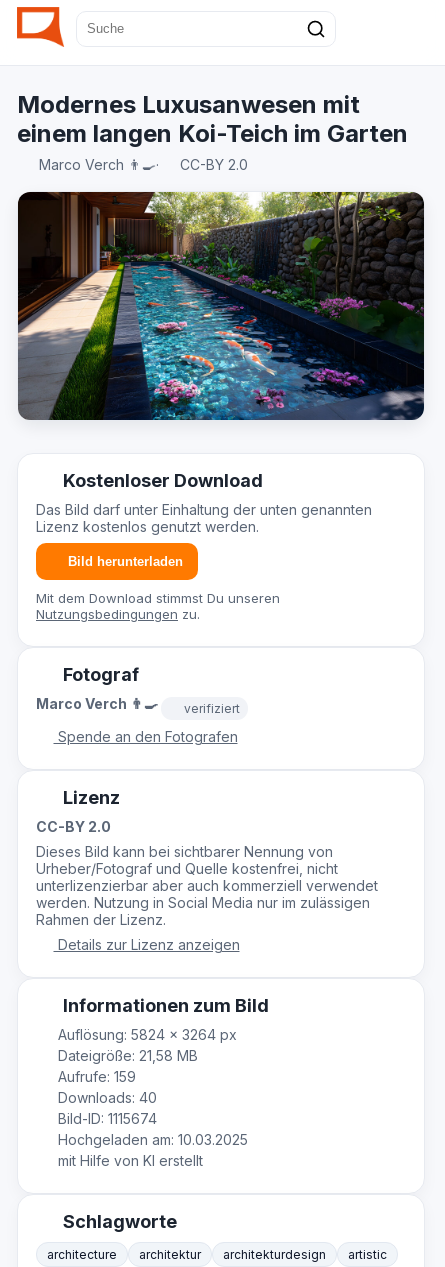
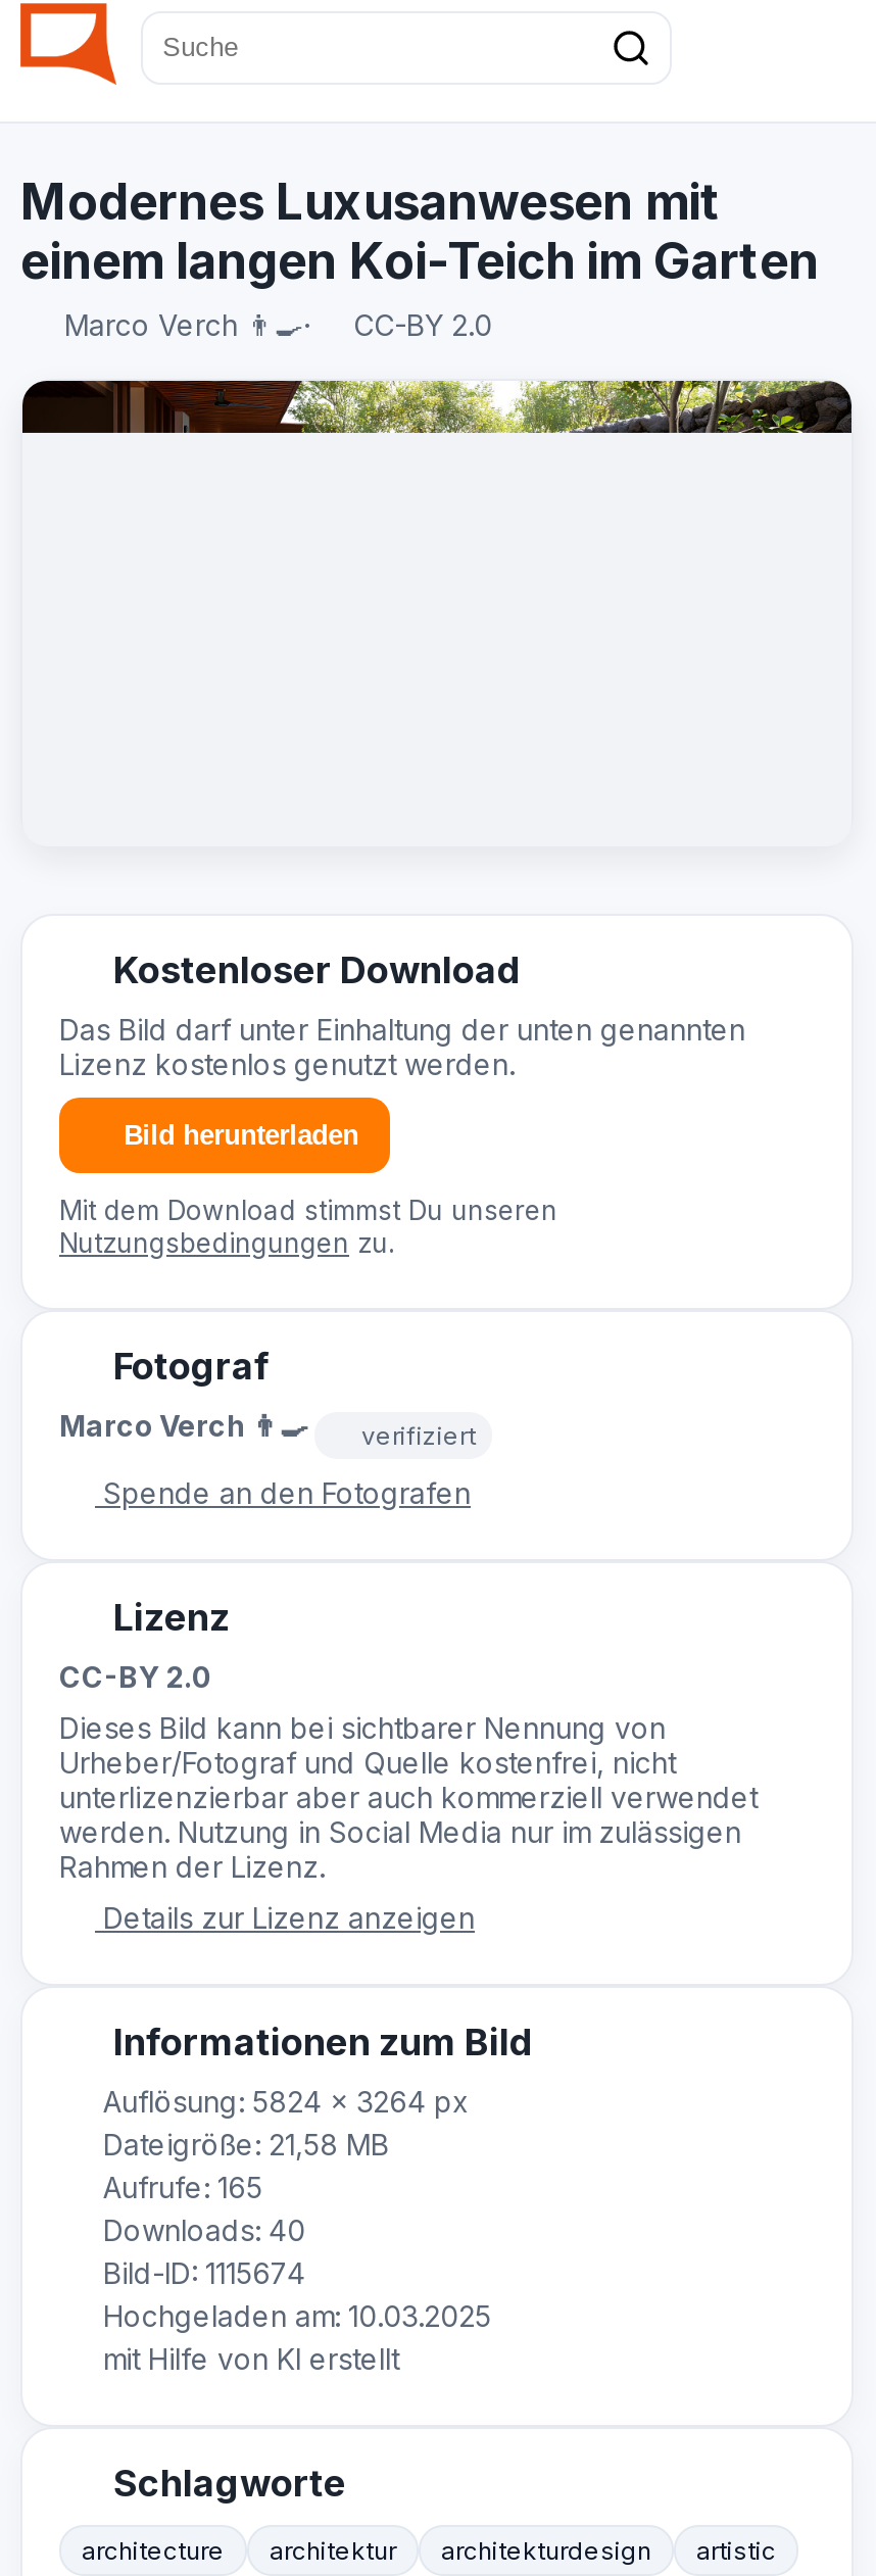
[17,216,425,421] [image] -> none
[53,1068,135,1085] Aufrufe: 159 -> [95,2170,262,2205] Aufrufe: 165

